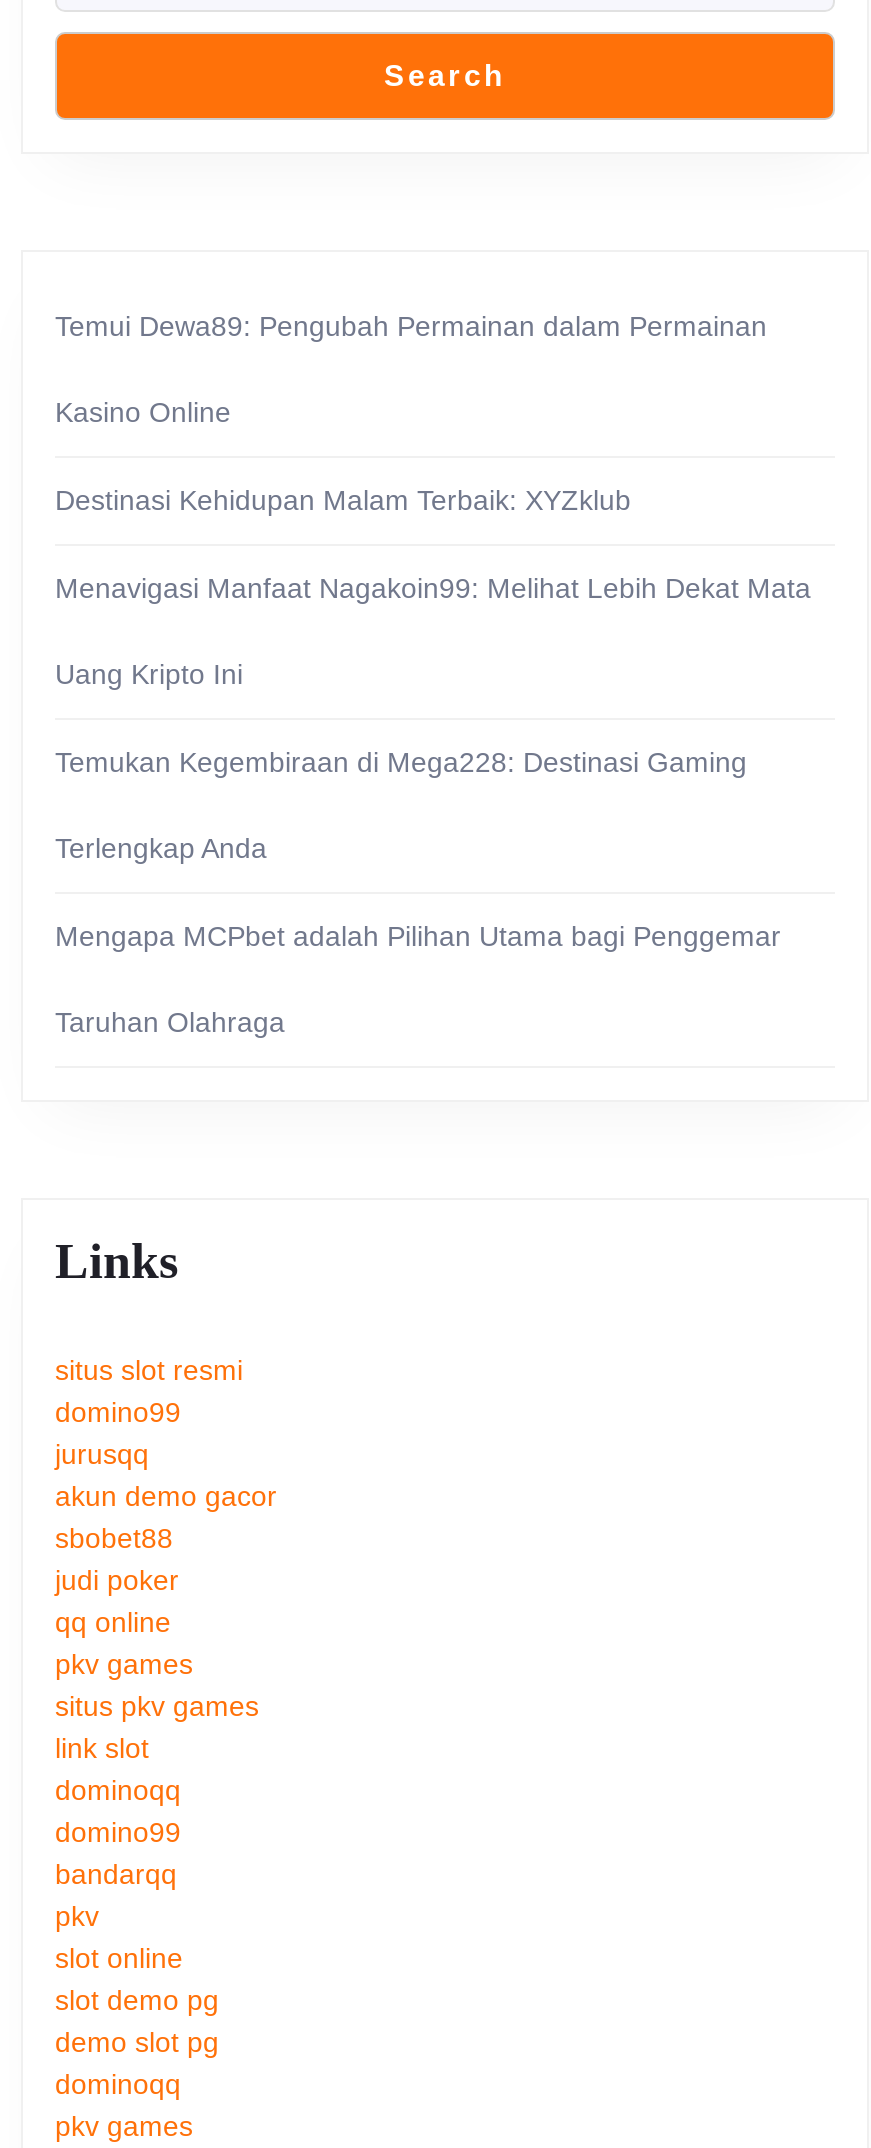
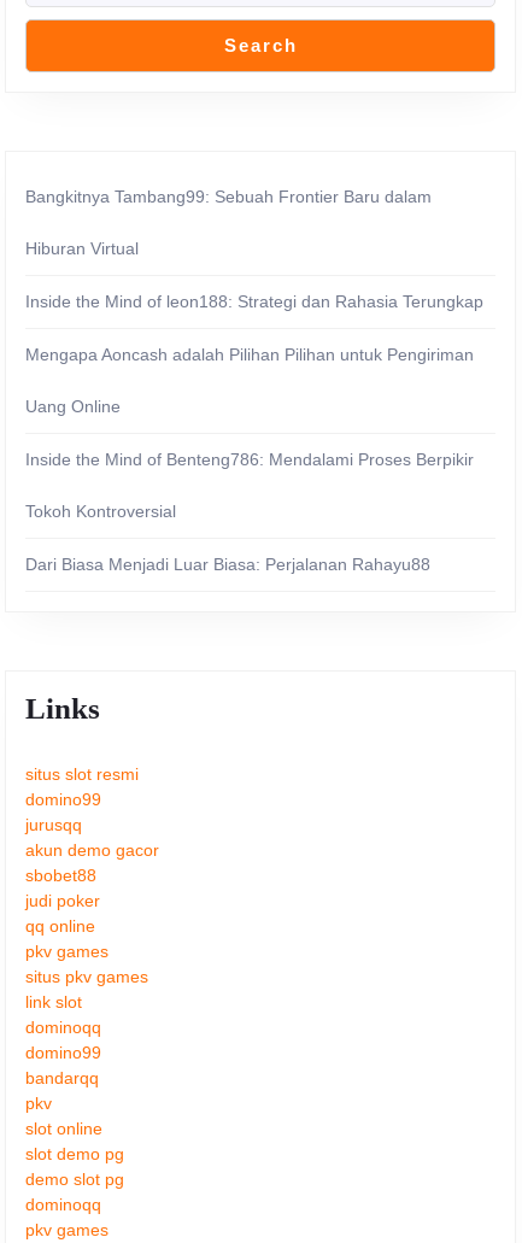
[55,310,811,1038] Temui Dewa89: Pengubah Permainan dalam Permainan | Kasino Online | Destinasi Kehidupan Malam Terbaik: XYZklub | Menavigasi Manfaat Nagakoin99: Melihat Lebih Dekat Mata | Uang Kripto Ini | Temukan Kegembiraan di Mega228: Destinasi Gaming | Terlengkap Anda | Mengapa MCPbet adalah Pilihan Utama bagi Penggemar | Taruhan Olahraga -> [25,187,483,574] Bangkitnya Tambang99: Sebuah Frontier Baru dalam | Hiburan Virtual | Inside the Mind of leon188: Strategi dan Rahasia Terungkap | Mengapa Aoncash adalah Pilihan Pilihan untuk Pengiriman | Uang Online | Inside the Mind of Benteng786: Mendalami Proses Berpikir | Tokoh Kontroversial | Dari Biasa Menjadi Luar Biasa: Perjalanan Rahayu88

